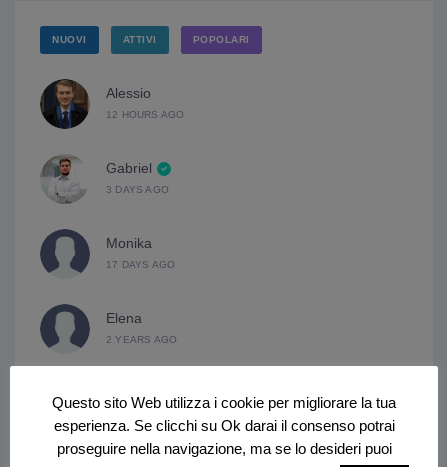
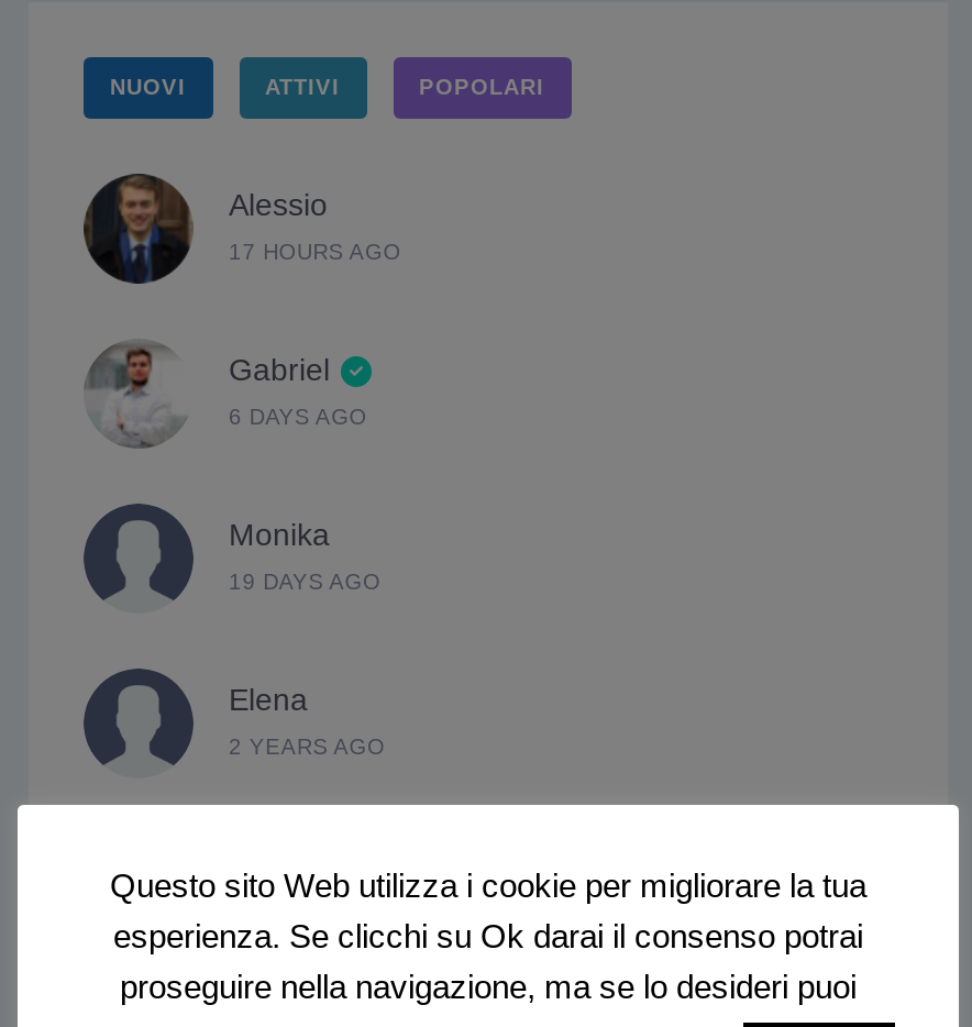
[106,109,184,120] 12 HOURS AGO -> [229,240,401,265] 17 HOURS AGO
[106,184,169,195] 3 DAYS AGO -> [229,406,367,430] 6 DAYS AGO
[106,259,175,270] 17 DAYS AGO -> [229,570,381,594] 19 DAYS AGO

